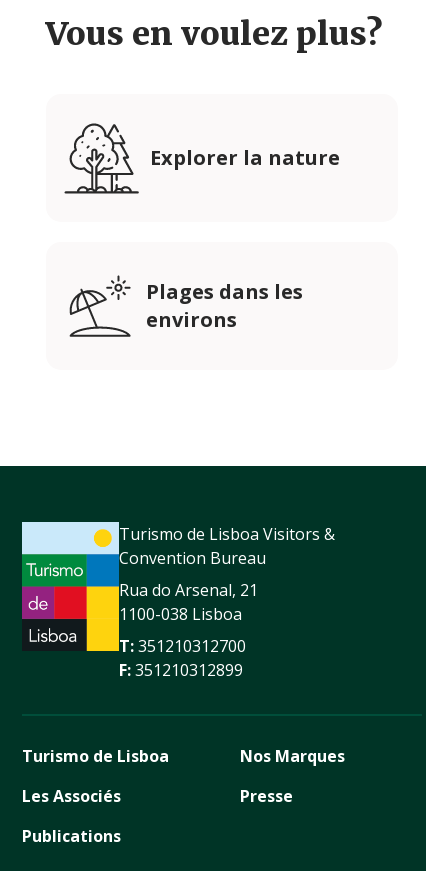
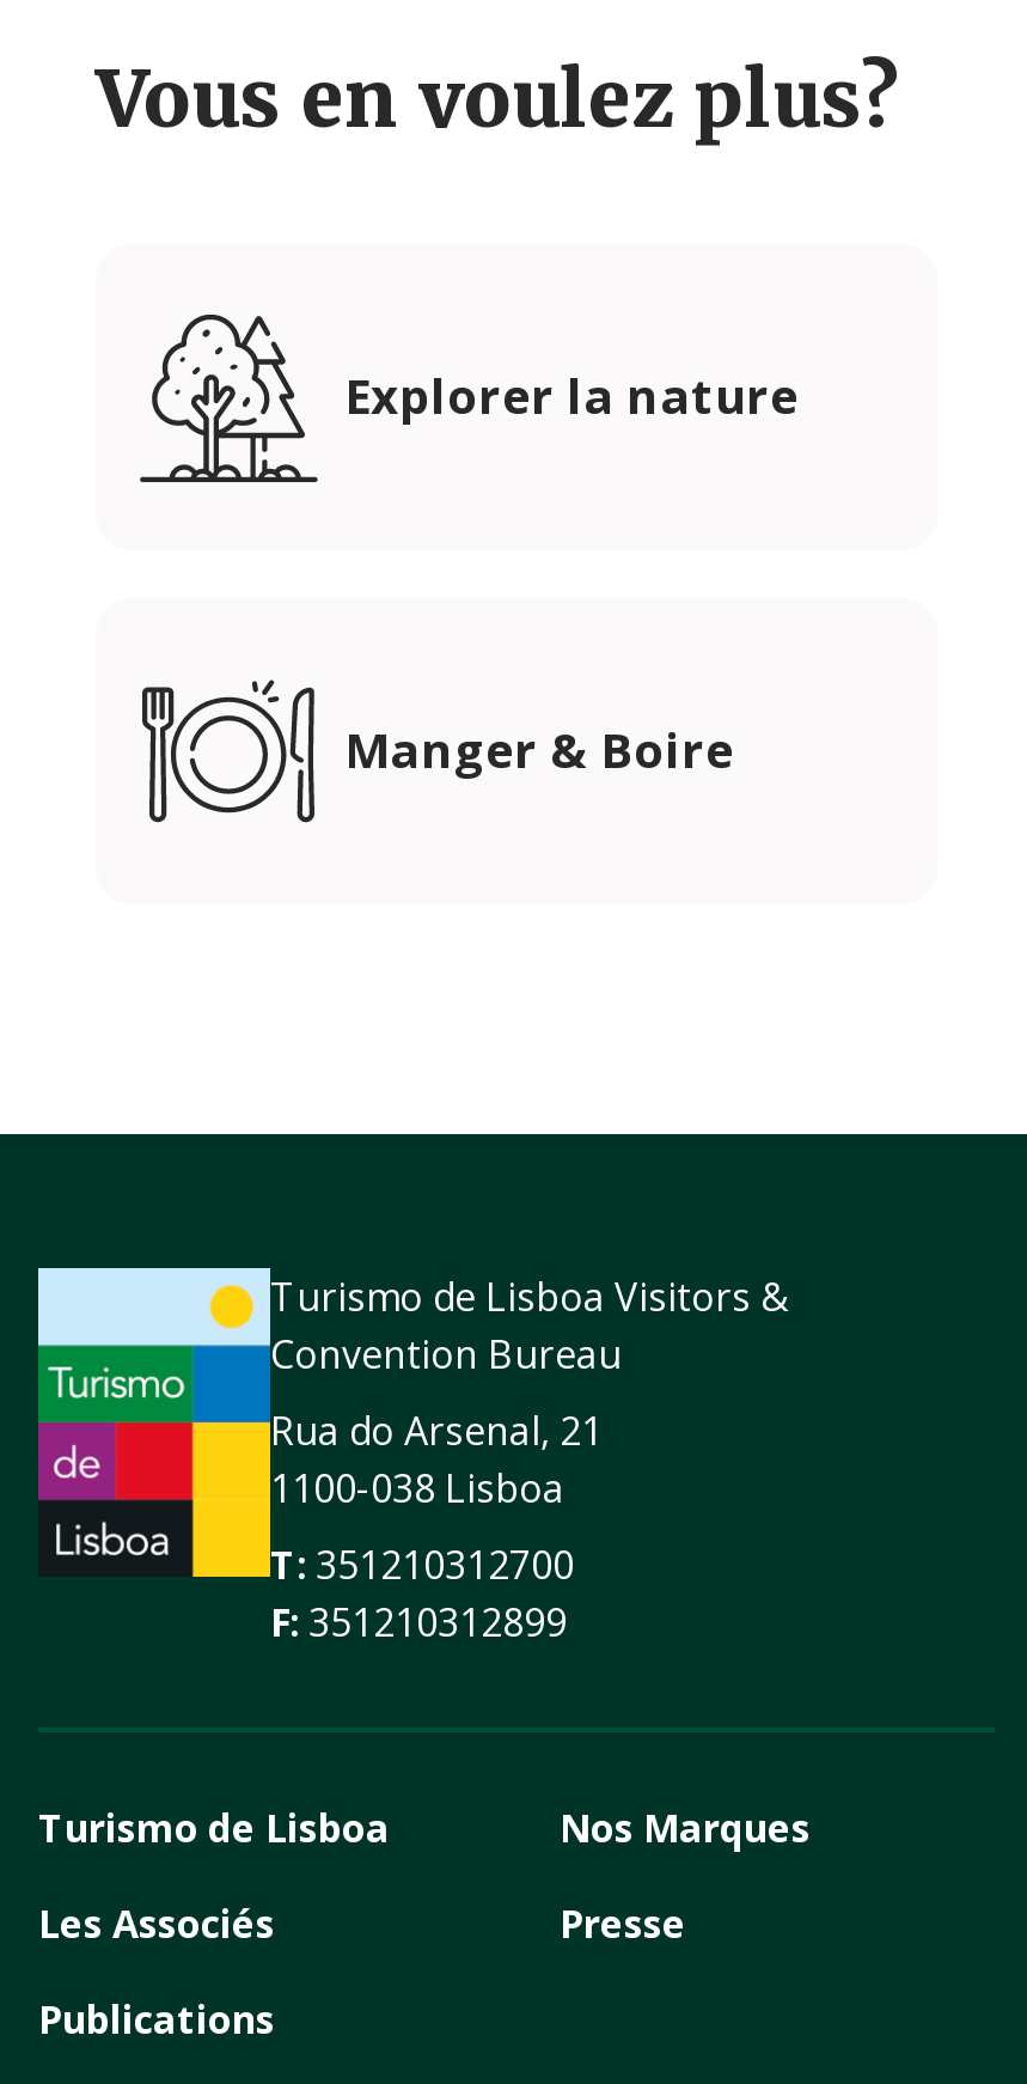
[65,277,303,338] [image] | Plages dans les | environs -> [139,680,734,825] [image] | Manger & Boire

